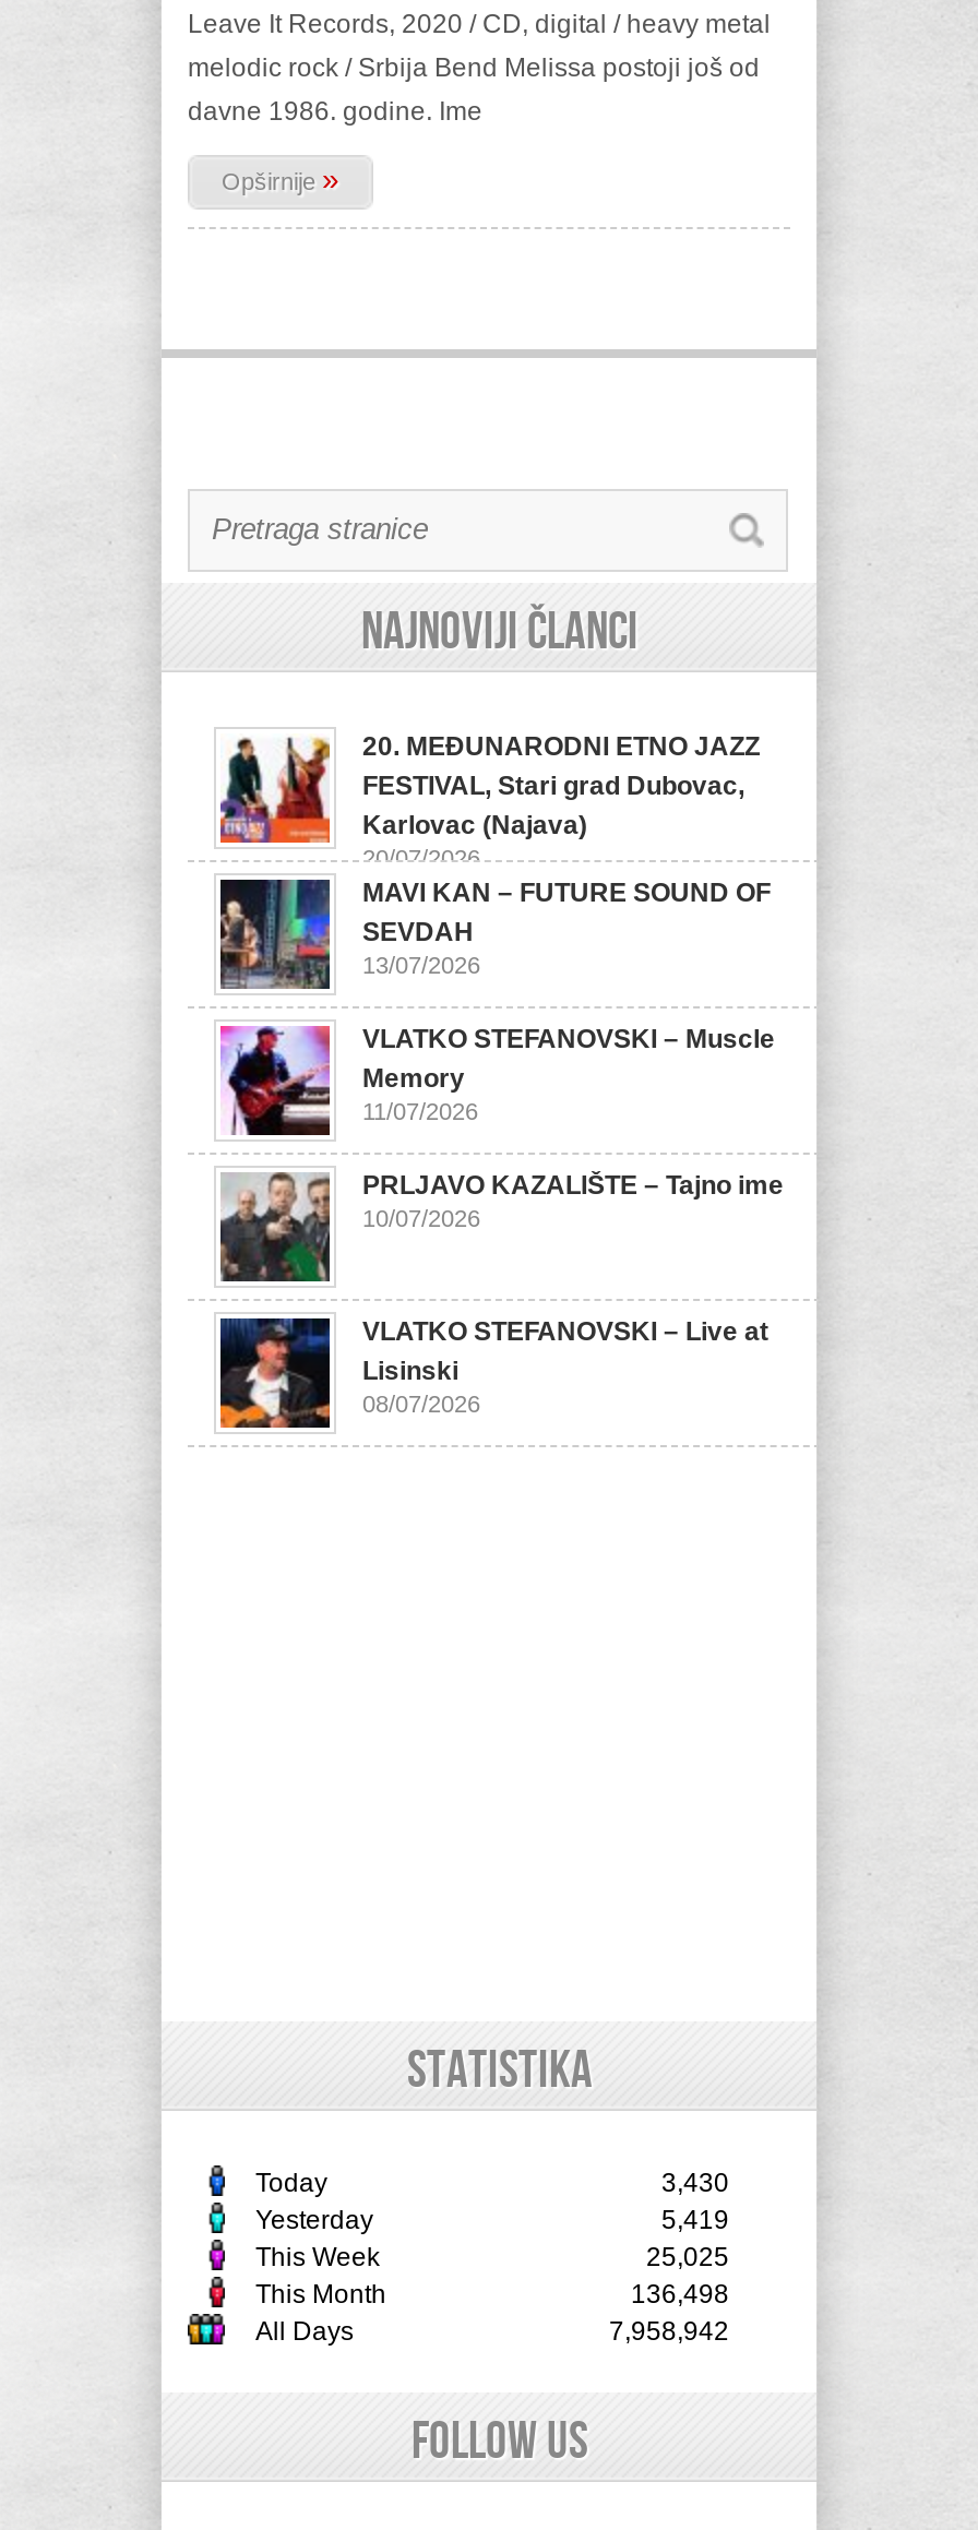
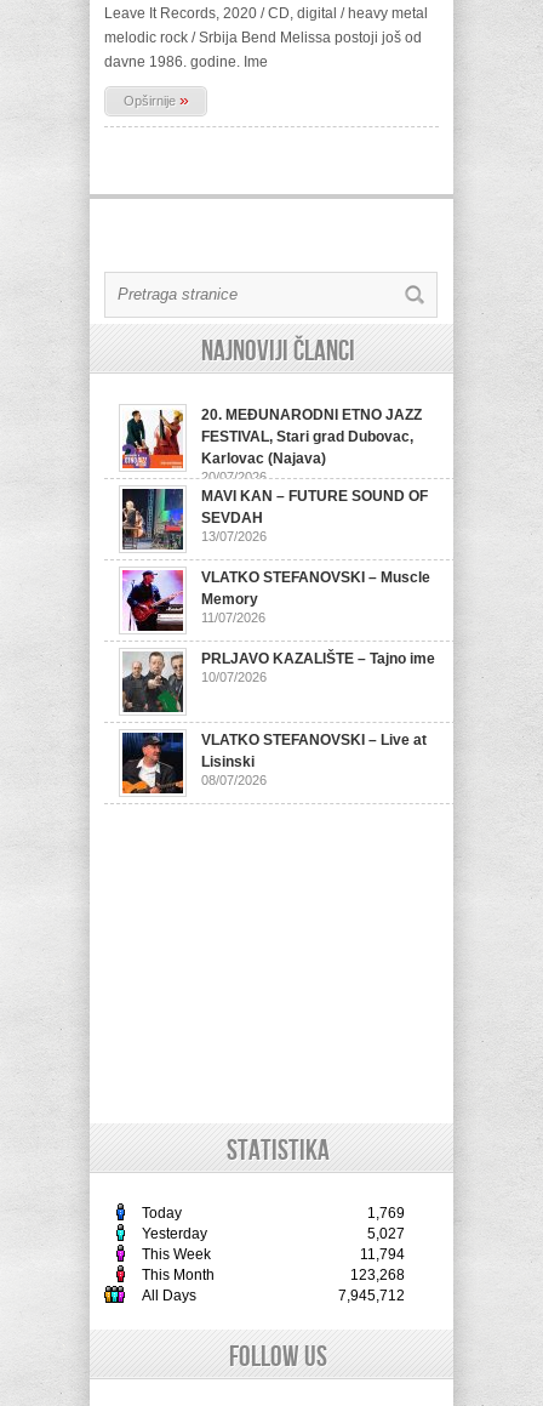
[661,2168,729,2198] 3,430 -> [367,1205,405,1222] 1,769
[661,2205,729,2235] 5,419 -> [367,1225,405,1242] 5,027
[646,2242,729,2272] 25,025 -> [360,1246,405,1263] 11,794
[631,2279,729,2310] 136,498 -> [350,1266,405,1283] 123,268
[609,2316,729,2347] 7,958,942 -> [338,1287,405,1304] 7,945,712

